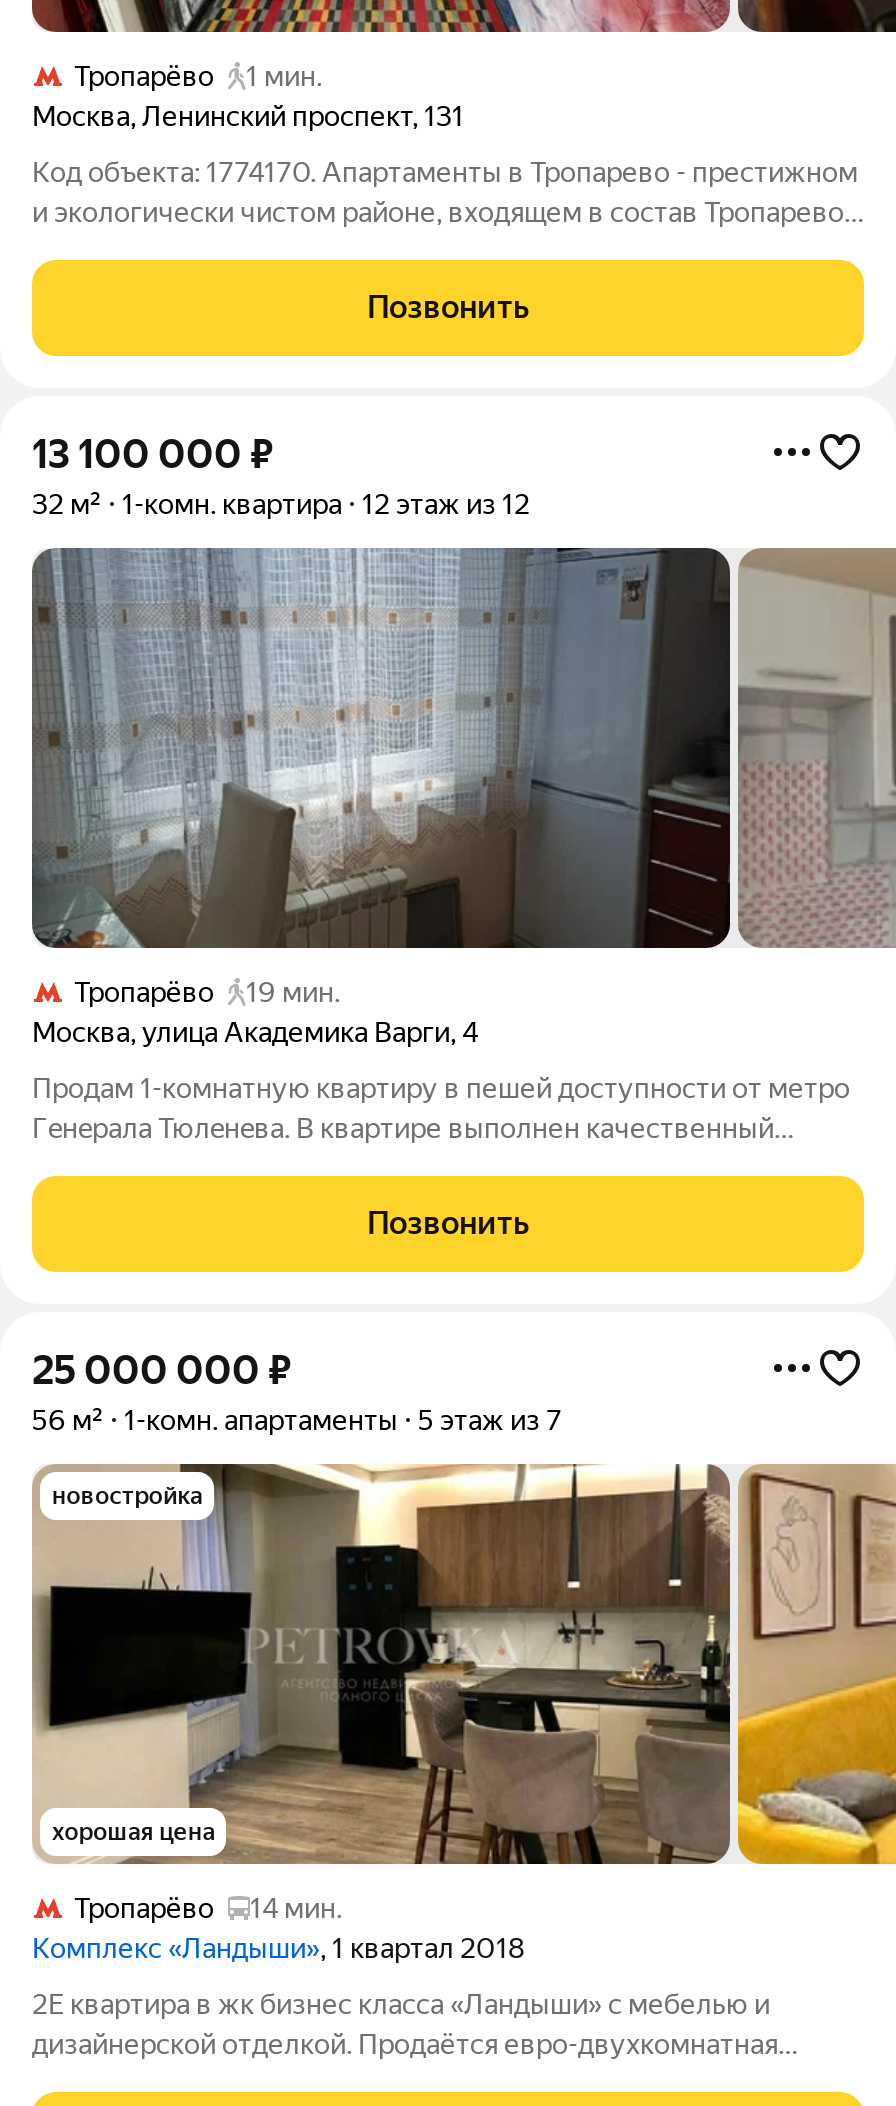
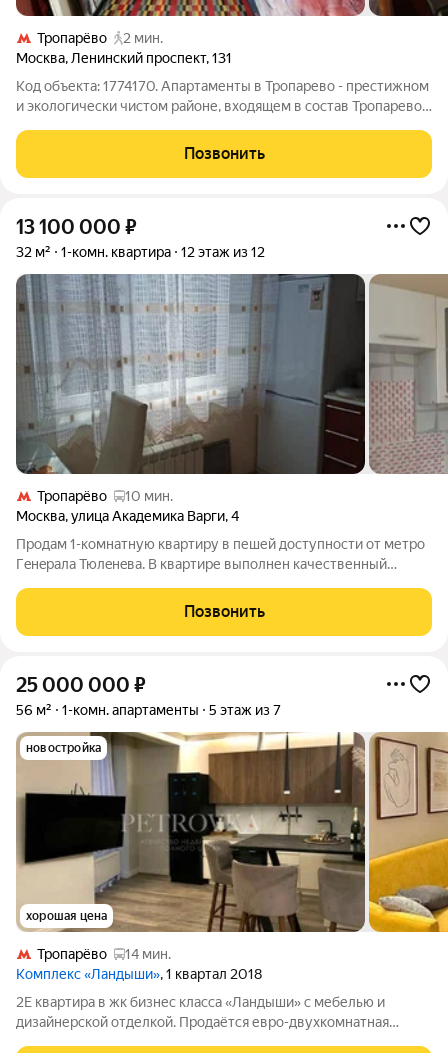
[74,60,322,92] Тропарёво 1 мин. -> [37,30,163,46] Тропарёво 2 мин.
[74,976,340,1008] Тропарёво 19 мин. -> [37,488,173,504] Тропарёво 10 мин.

